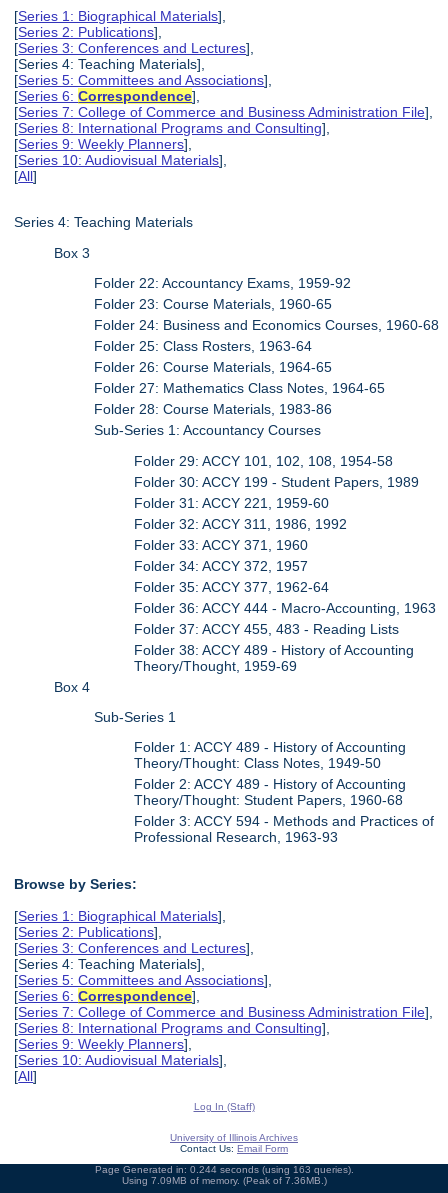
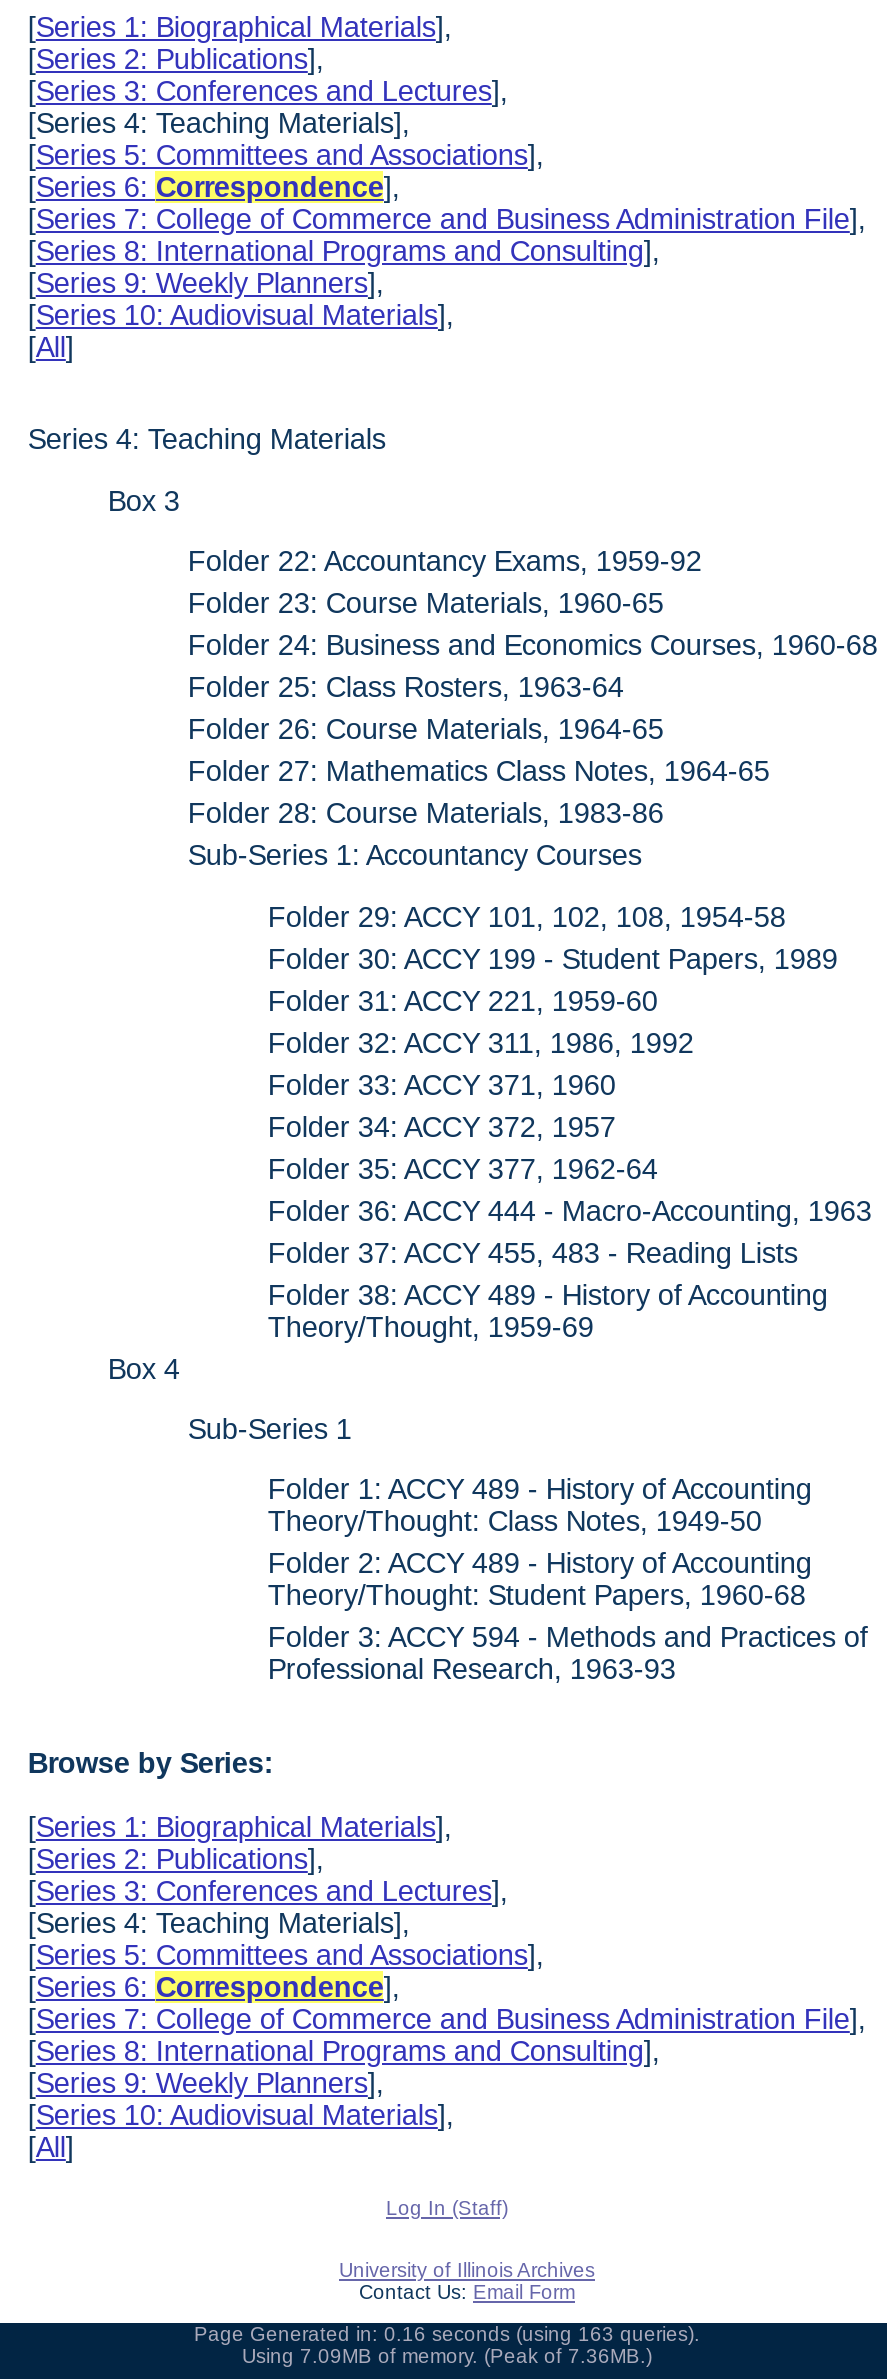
[94,1164,353,1175] Page Generated in: 0.244 seconds (using 163 queries). -> [194,2323,700,2345] Page Generated in: 0.16 seconds (using 163 queries).

